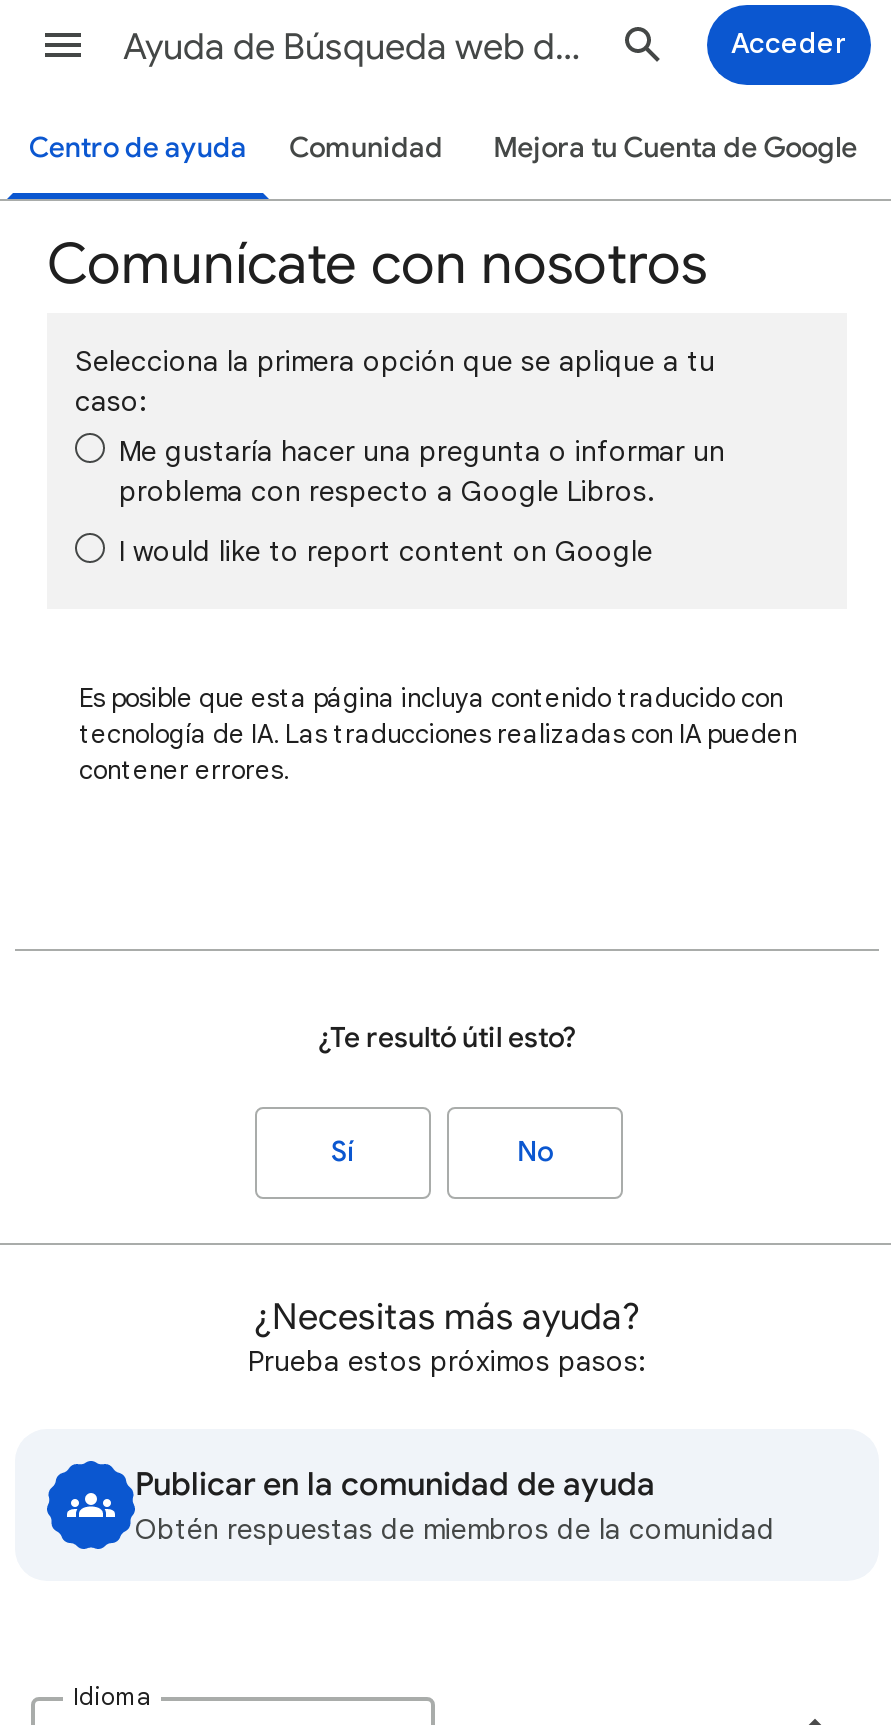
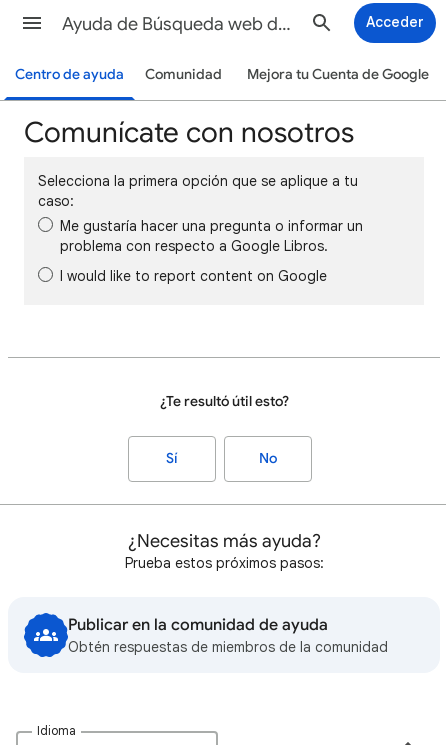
[79,681,797,787] Es posible que esta página incluya contenido traducido con | tecnología de IA. Las traducciones realizadas con IA pueden | contener errores. -> none

